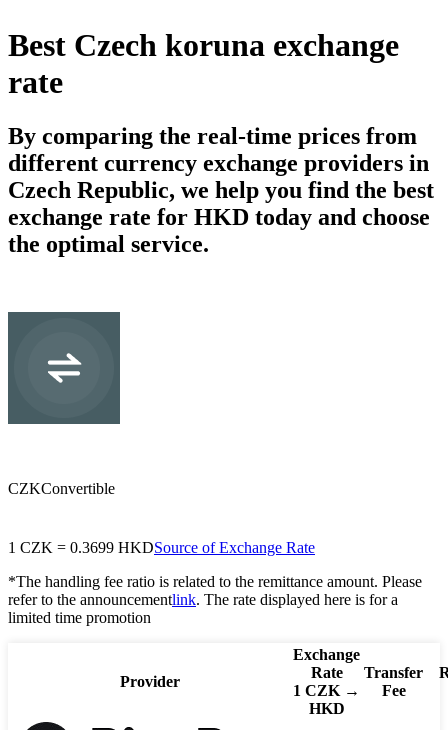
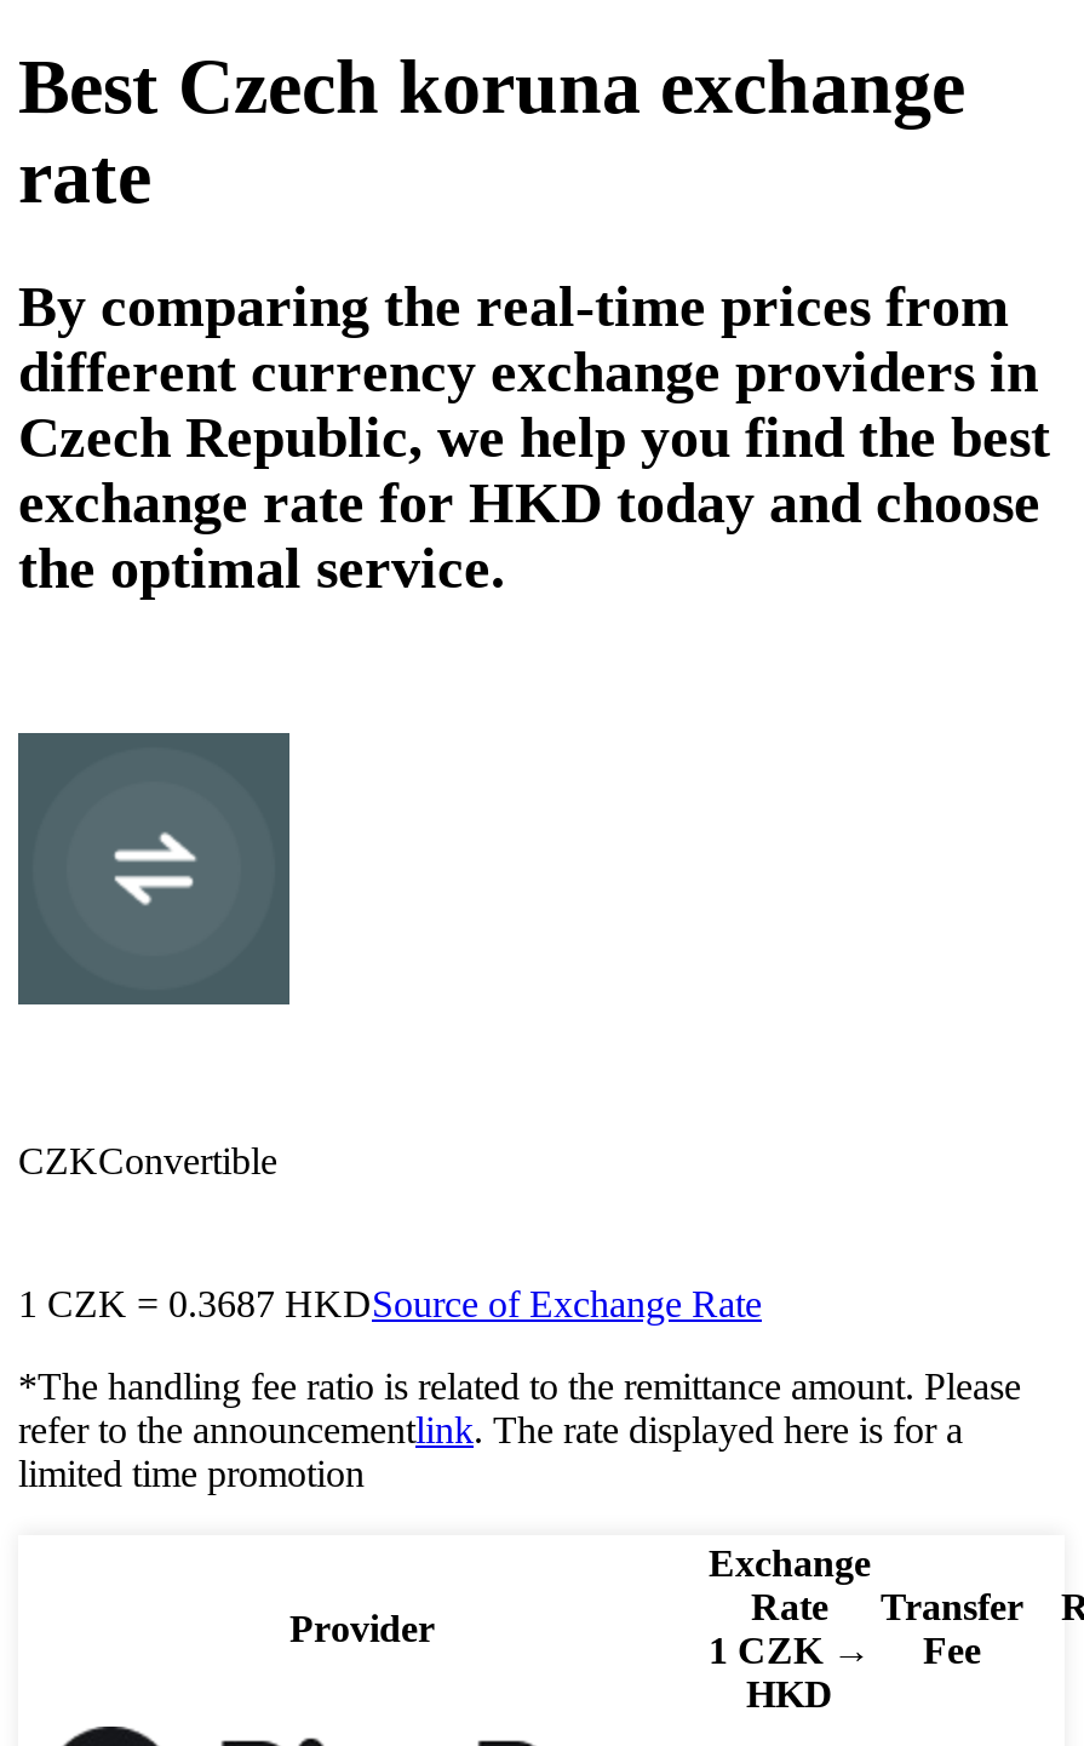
[8,539,315,556] 1 CZK = 0.3699 HKDSource of Exchange Rate -> [18,1283,762,1324] 1 CZK = 0.3687 HKDSource of Exchange Rate

